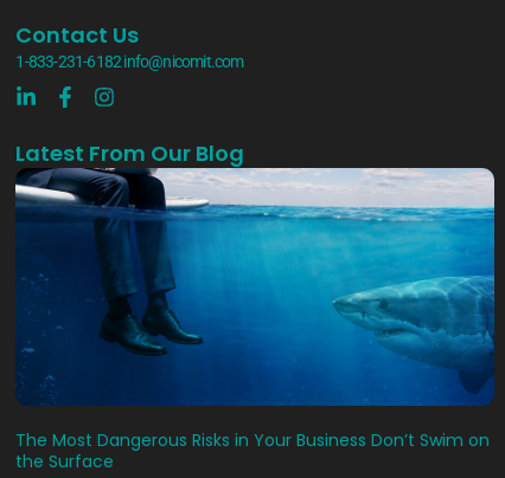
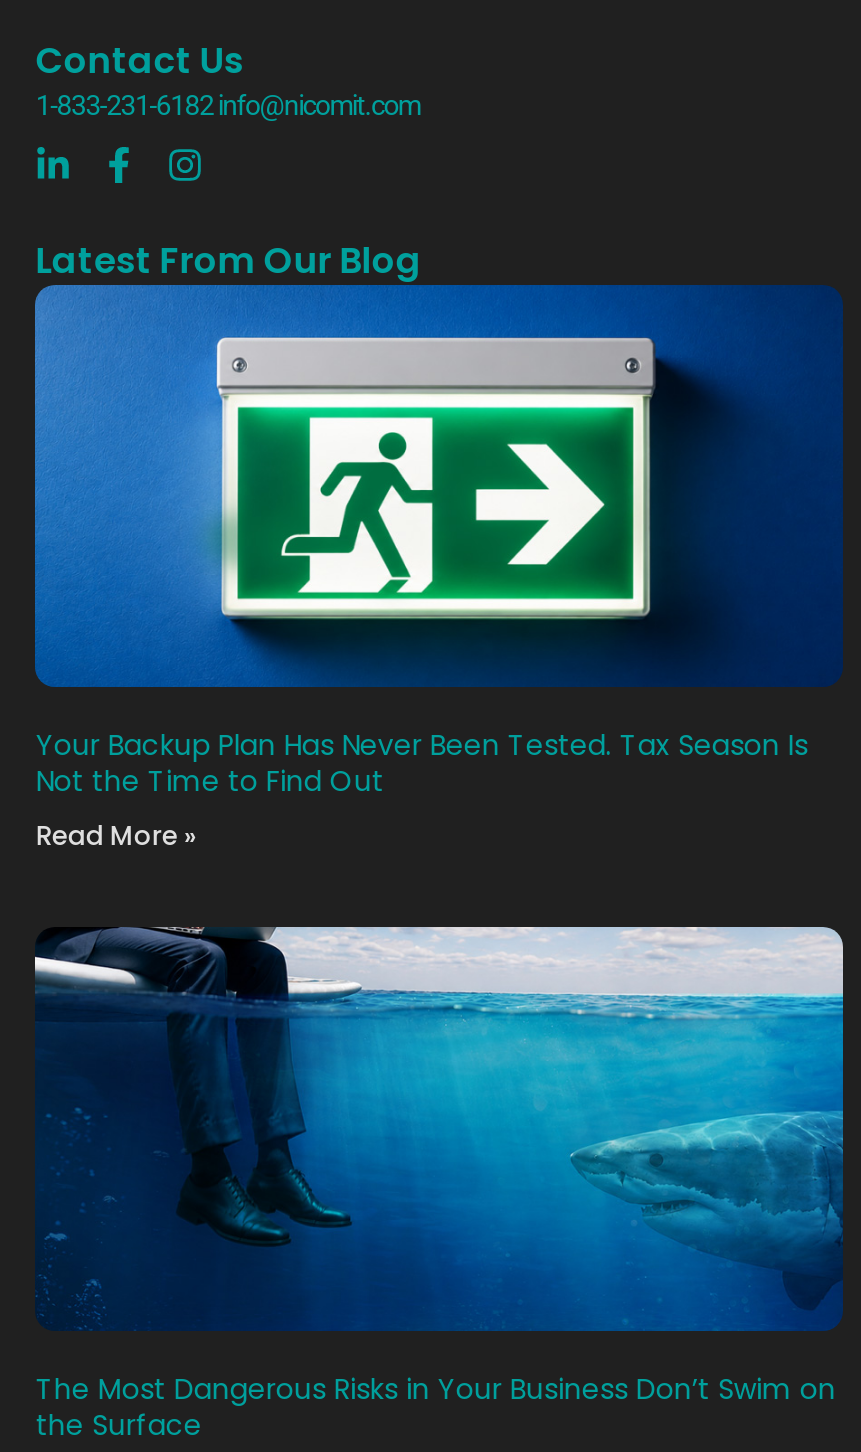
none -> [33,283,843,855] [image] | Your Backup Plan Has Never Been Tested. Tax Season Is | Not the Time to Find Out | Read More »

